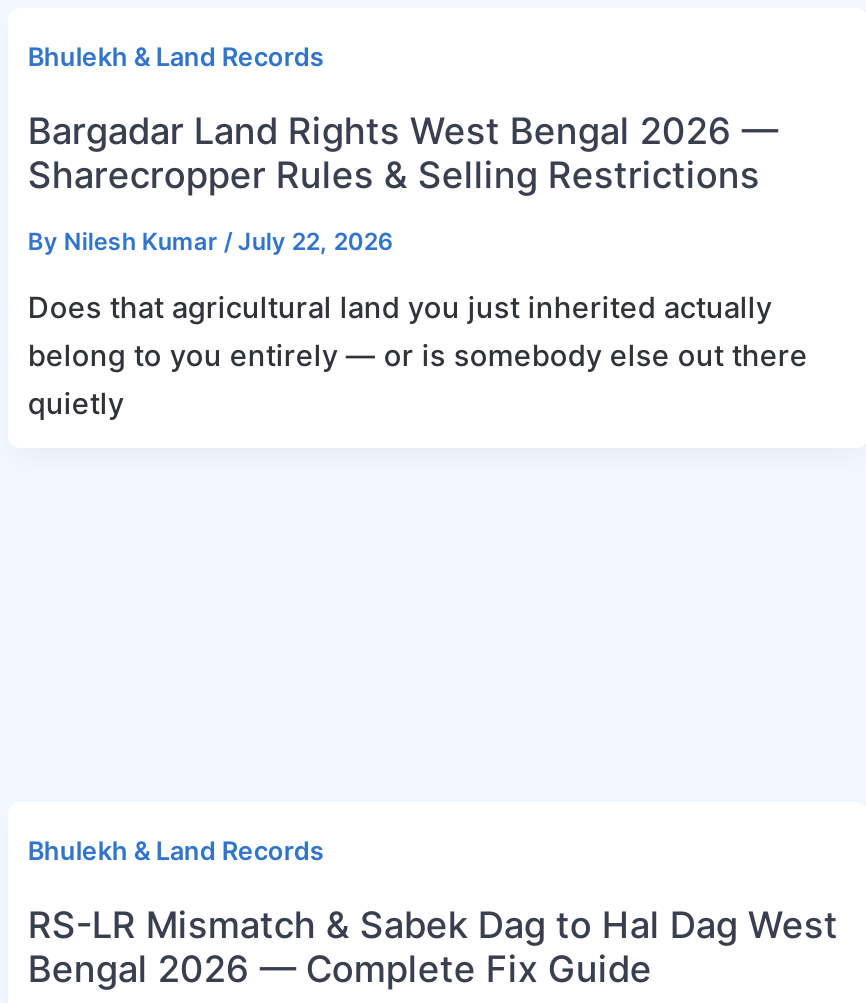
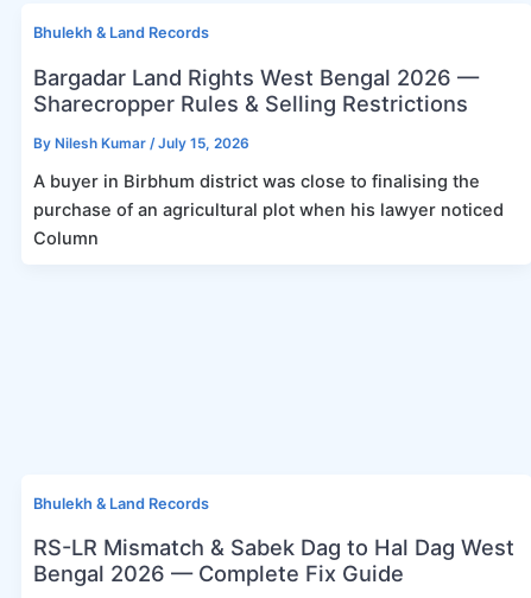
[28,228,394,256] By Nilesh Kumar / July 22, 2026 -> [33,135,249,151] By Nilesh Kumar / July 15, 2026
[28,290,808,422] Does that agricultural land you just inherited actually | belong to you entirely — or is somebody else out there | quietly -> [33,171,504,250] A buyer in Birbhum district was close to finalising the | purchase of an agricultural plot when his lawyer noticed | Column

